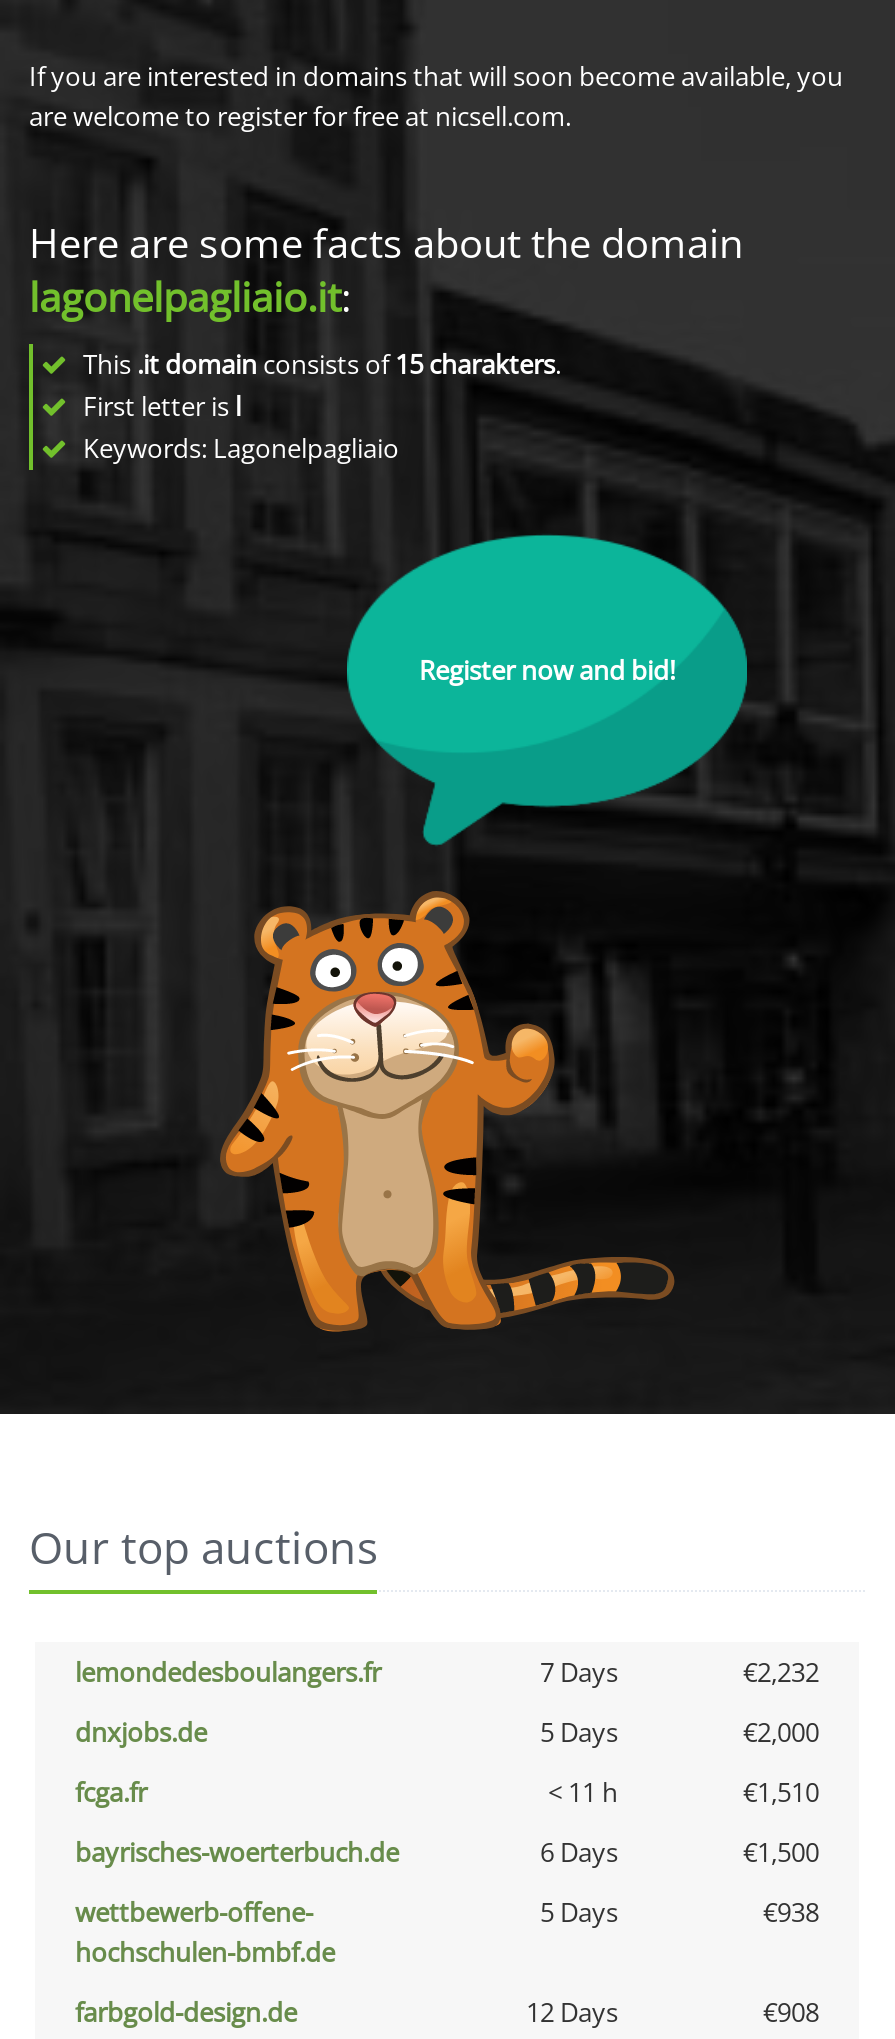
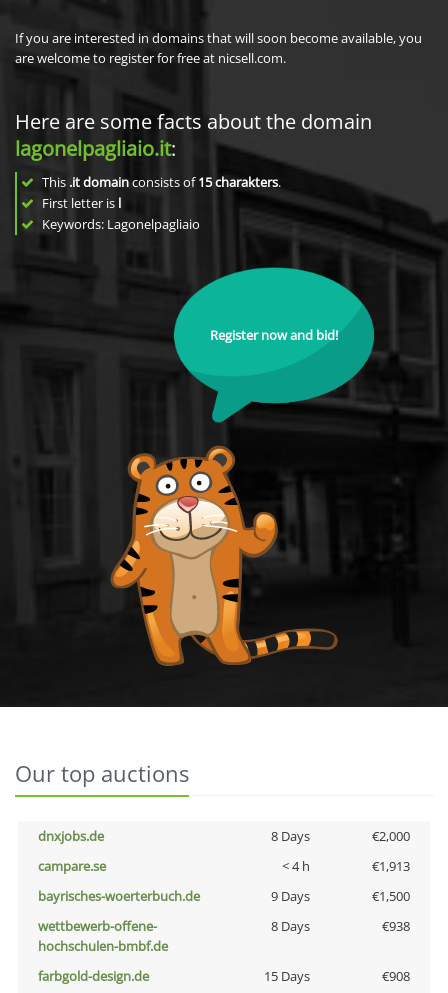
[75,1654,819,1690] lemondedesboulangers.fr | 7 Days | €2,232 -> none
[540,1714,618,1750] 5 Days -> [270,827,309,845] 8 Days
[75,1774,819,1810] fcga.fr | < 11 h | €1,510 -> [38,857,410,875] campare.se | < 4 h | €1,913
[540,1834,618,1870] 6 Days -> [270,887,309,905] 9 Days
[540,1894,618,1930] 5 Days -> [270,917,309,935] 8 Days
[526,1994,618,2030] 12 Days -> [263,967,309,985] 15 Days

